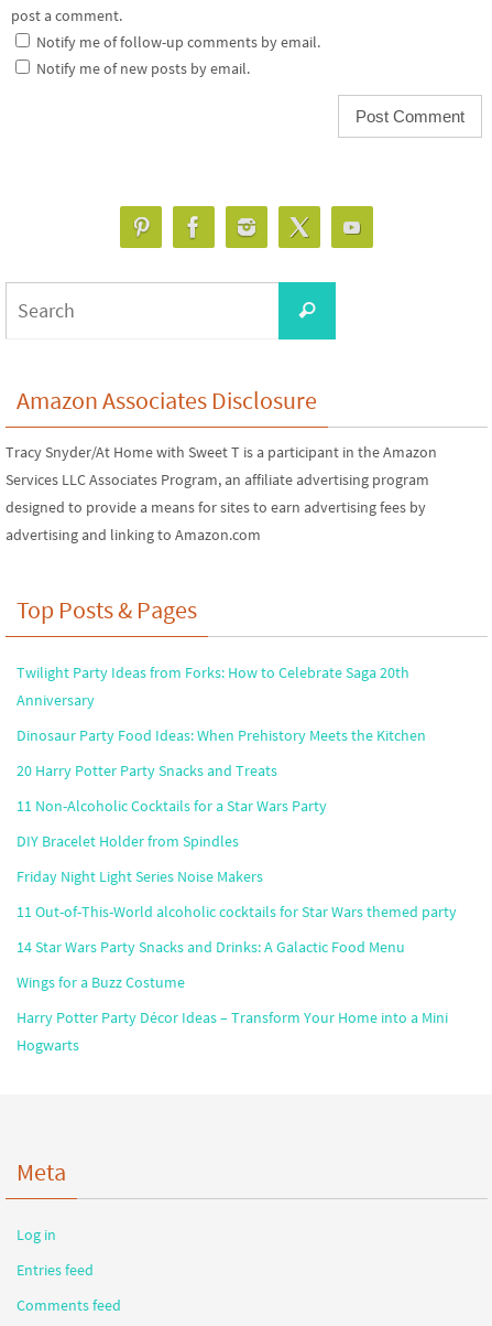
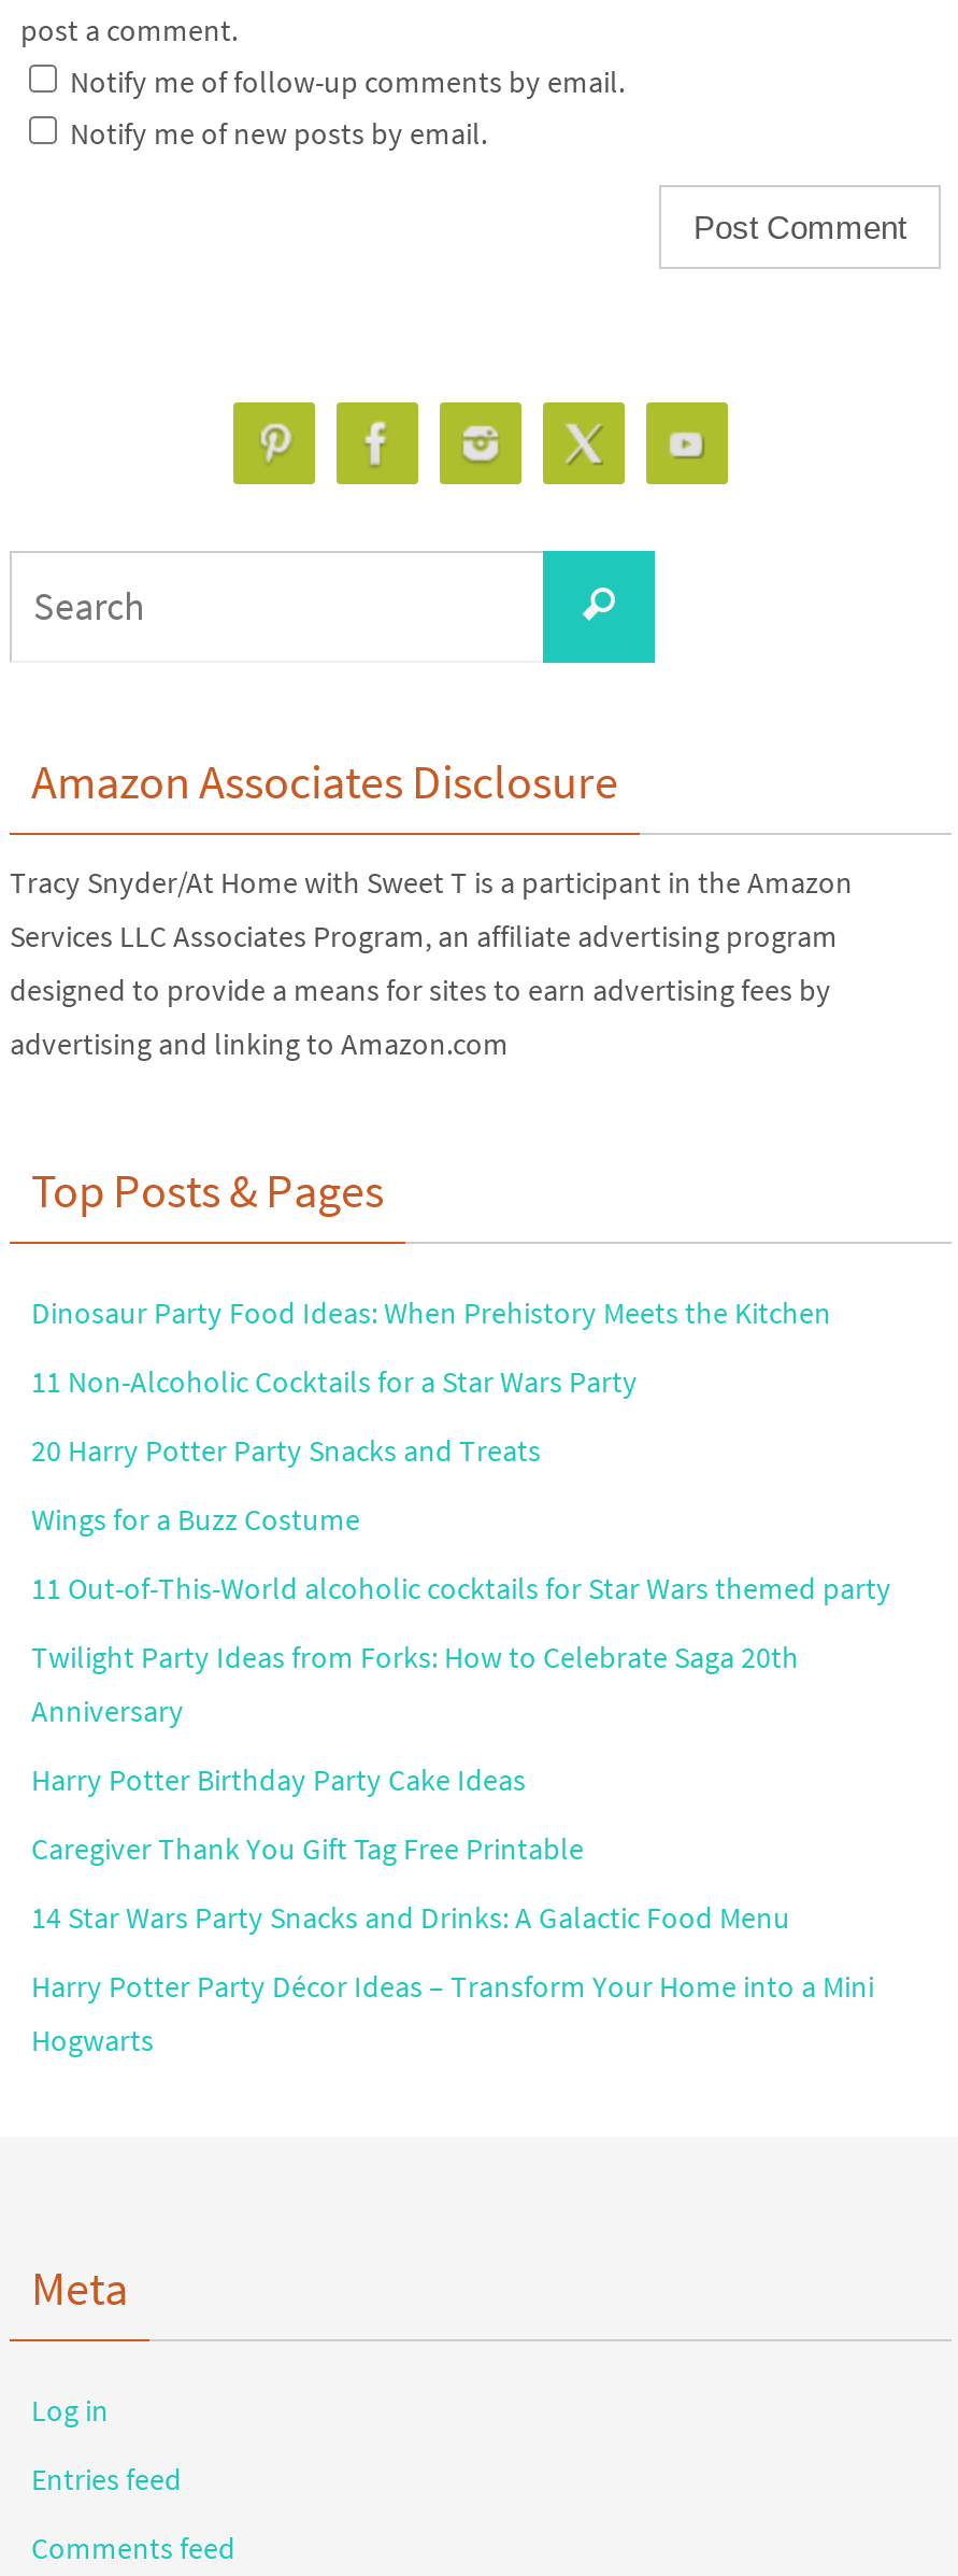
moved [17,662,409,710] -> [31,1637,799,1730]: Twilight Party Ideas from Forks: How to Celebrate Saga 20th | Anniversary
moved [17,725,426,815] -> [31,1293,831,1469]: Dinosaur Party Food Ideas: When Prehistory Meets the Kitchen | 20 Harry Potter Party Snacks and Treats | 11 Non-Alcoholic Cocktails for a Star Wars Party
[17,831,263,886] DIY Bracelet Holder from Spindles | Friday Night Light Series Noise Makers -> [31,1760,584,1868] Harry Potter Birthday Party Cake Ideas | Caregiver Thank You Gift Tag Free Printable
moved [17,901,457,921] -> [31,1568,891,1607]: 11 Out-of-This-World alcoholic cocktails for Star Wars themed party
moved [17,937,405,957] -> [31,1898,790,1936]: 14 Star Wars Party Snacks and Drinks: A Galactic Food Menu
moved [17,972,185,992] -> [31,1500,360,1538]: Wings for a Buzz Costume

